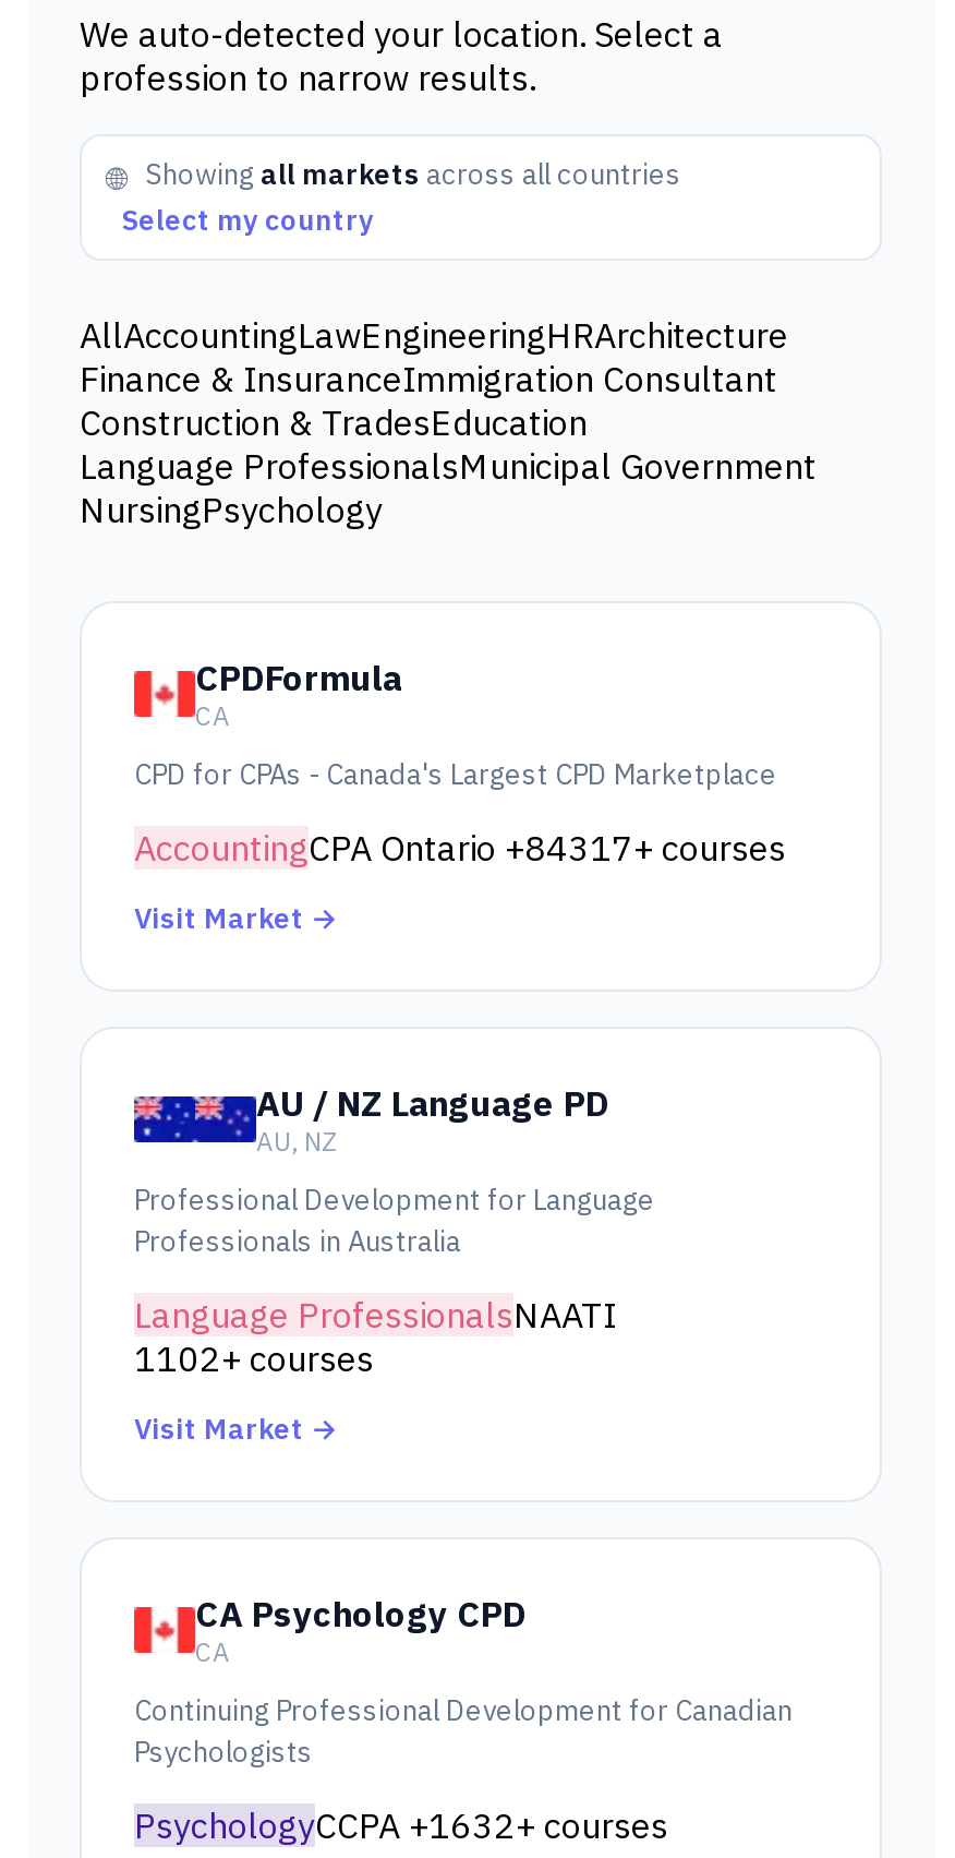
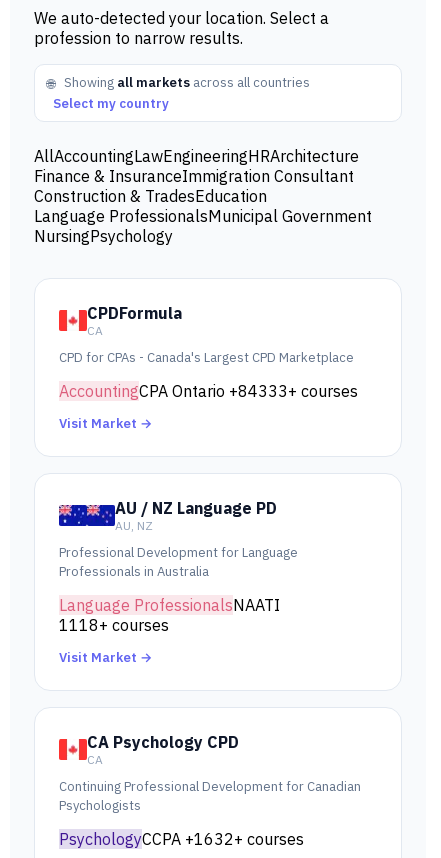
[134,825,786,868] AccountingCPA Ontario +84317+ courses -> [59,380,358,400] AccountingCPA Ontario +84333+ courses
[134,1335,374,1379] 1102+ courses -> [59,614,169,634] 1118+ courses

